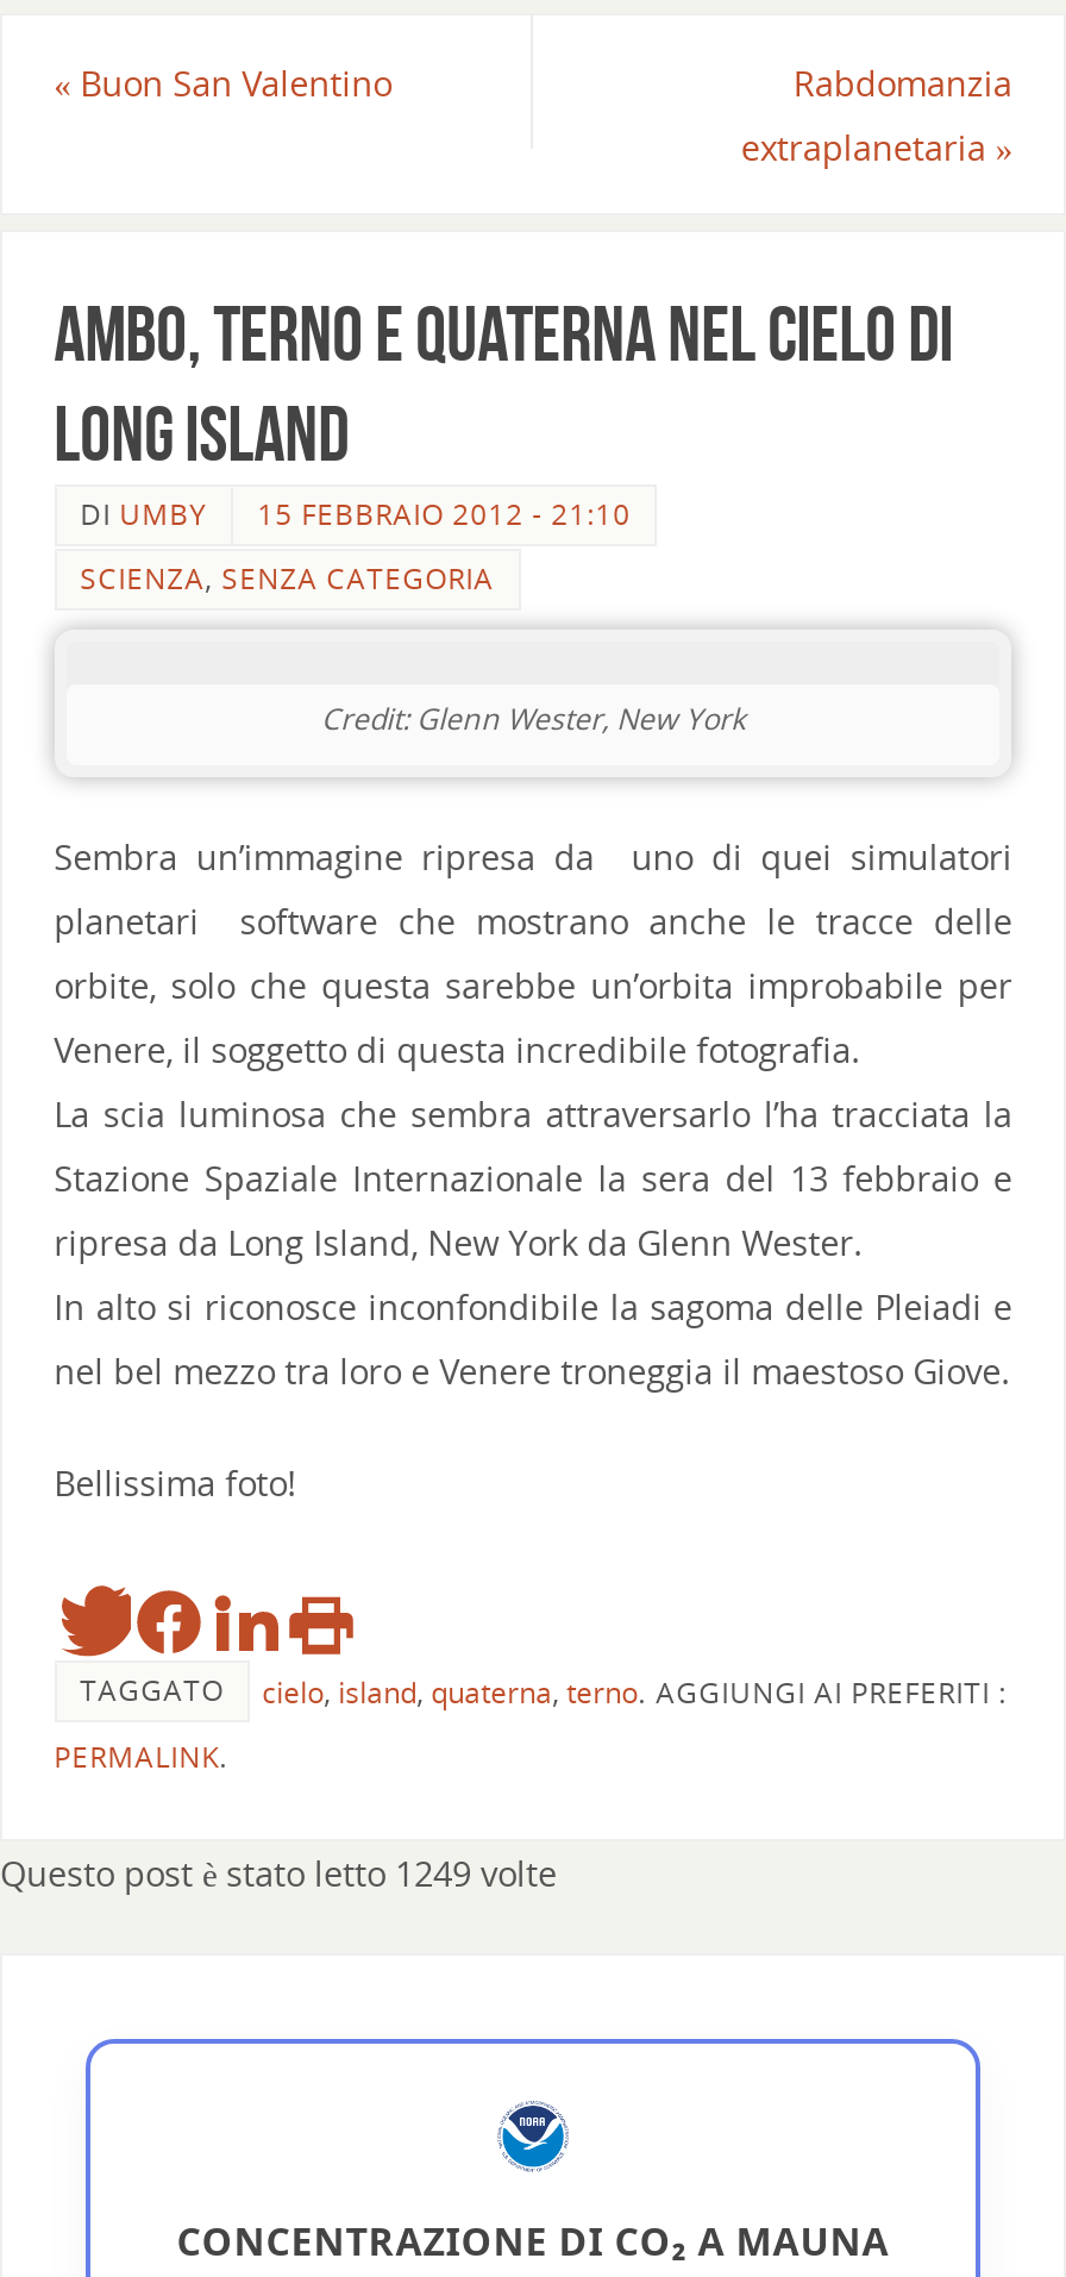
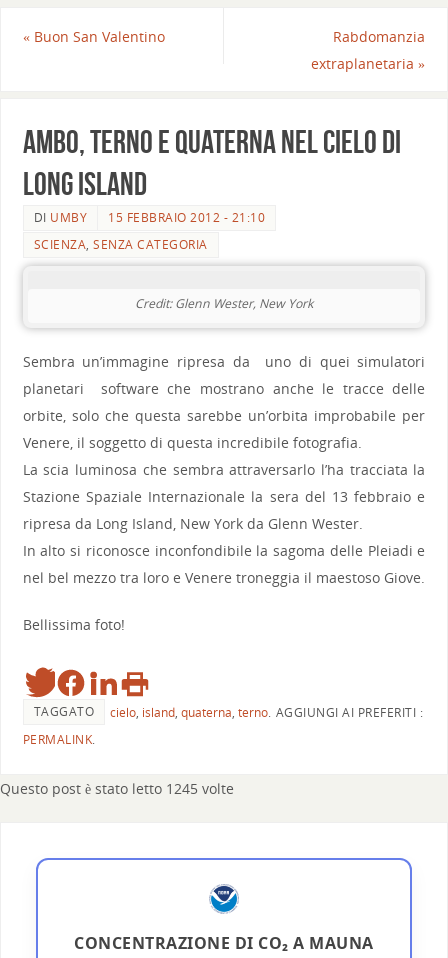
[0,1852,557,1897] Questo post è stato letto 1249 volte -> [0,779,234,798] Questo post è stato letto 1245 volte

